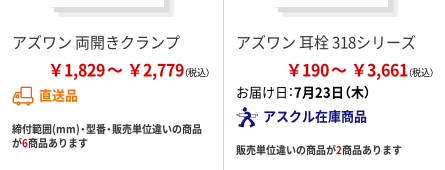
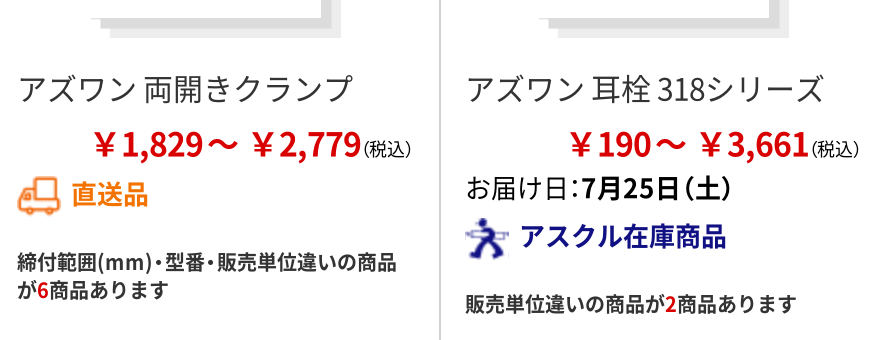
[236,82,371,101] お届け日：7月23日（木） -> [465,168,735,206] お届け日：7月25日（土）

